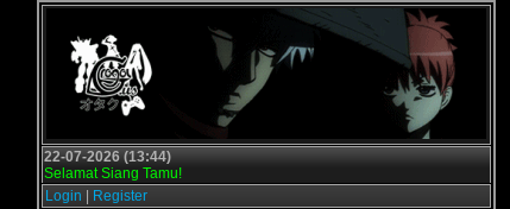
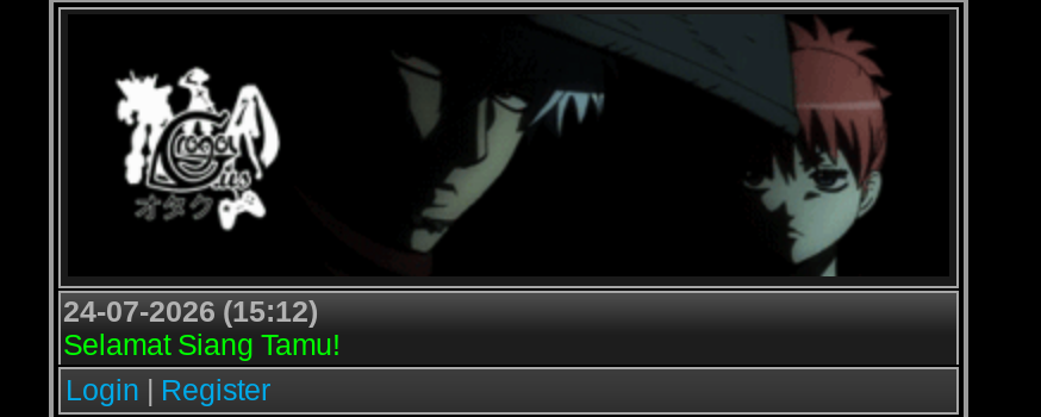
[44,148,171,165] 22-07-2026 (13:44) -> [63,295,318,329] 24-07-2026 (15:12)

